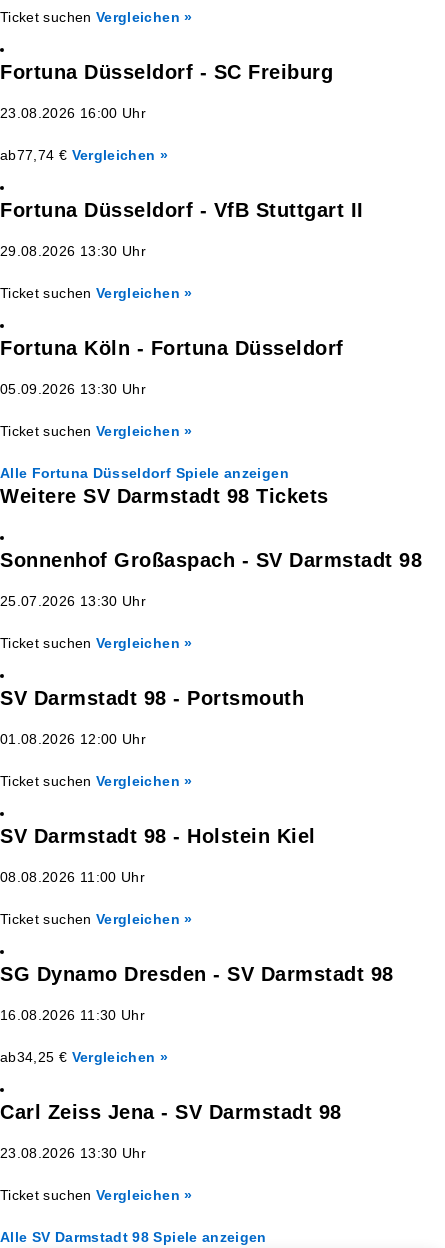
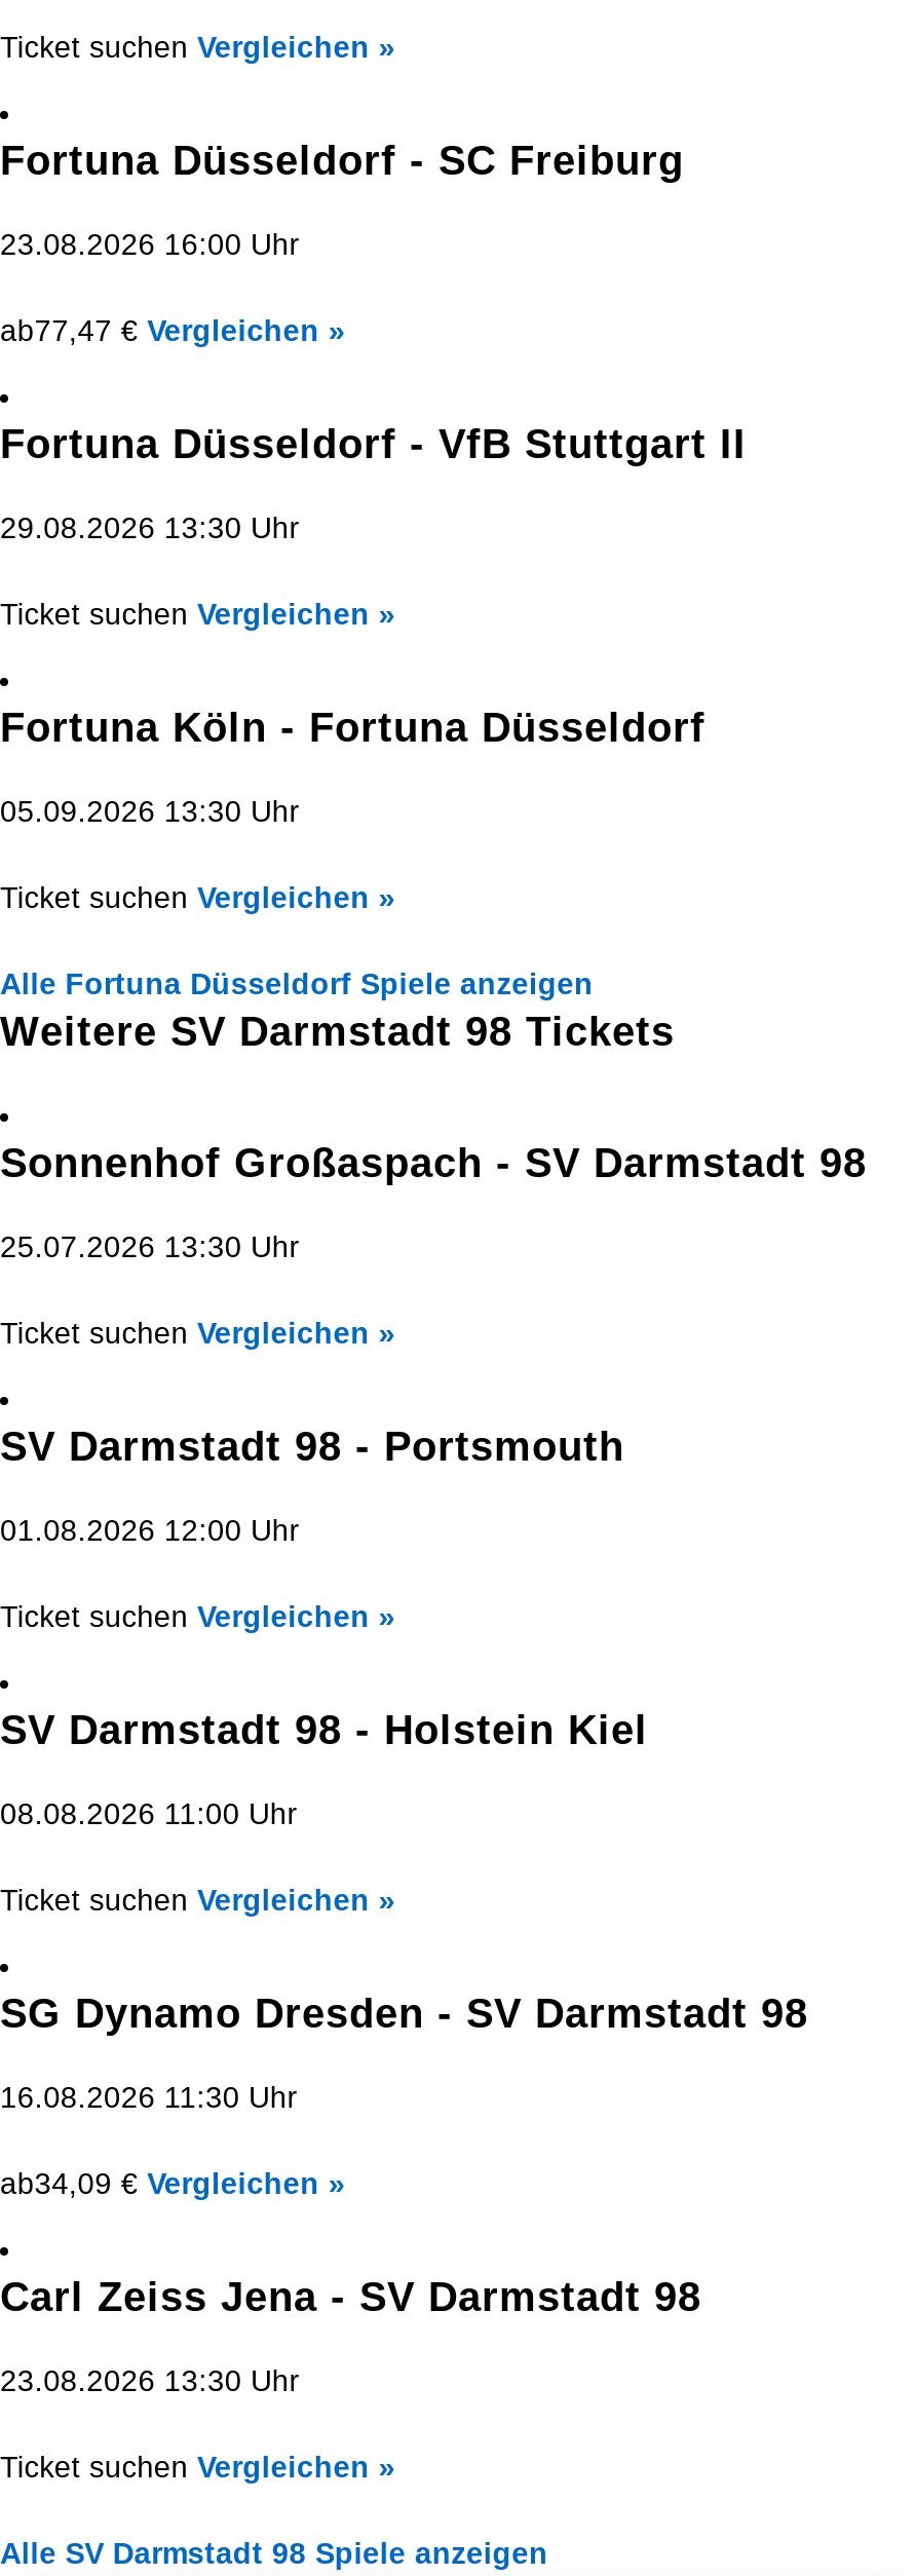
[0,147,168,163] ab77,74 €Vergleichen » -> [0,315,345,348] ab77,47 €Vergleichen »
[0,1049,168,1065] ab34,25 €Vergleichen » -> [0,2168,345,2200] ab34,09 €Vergleichen »

